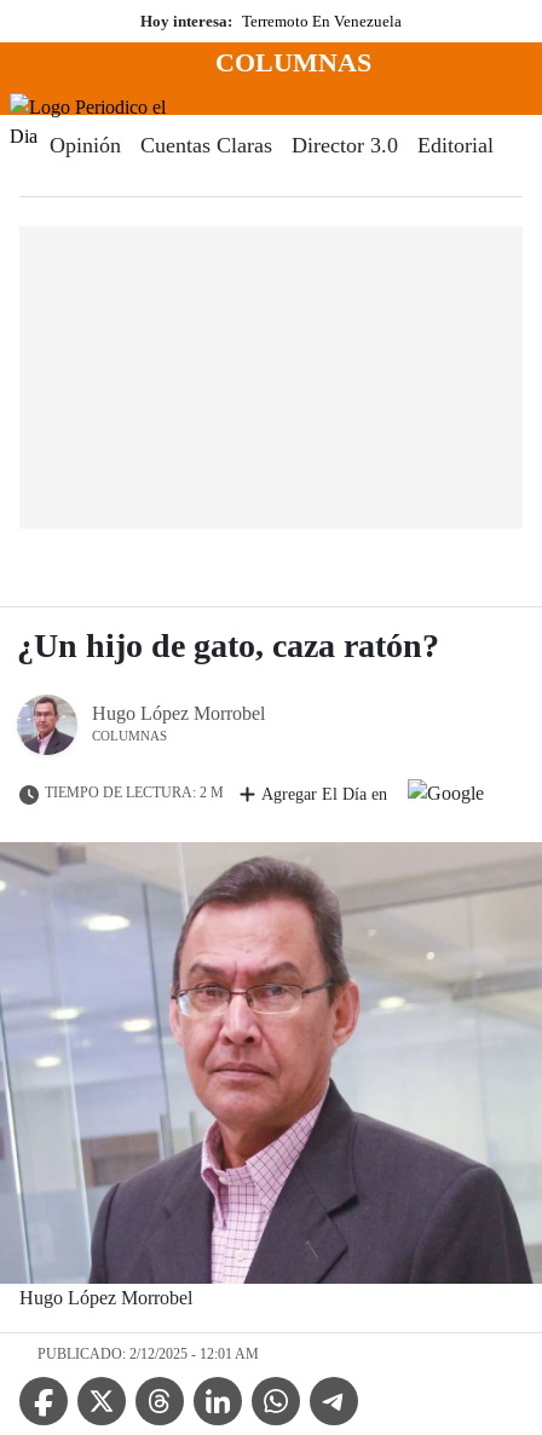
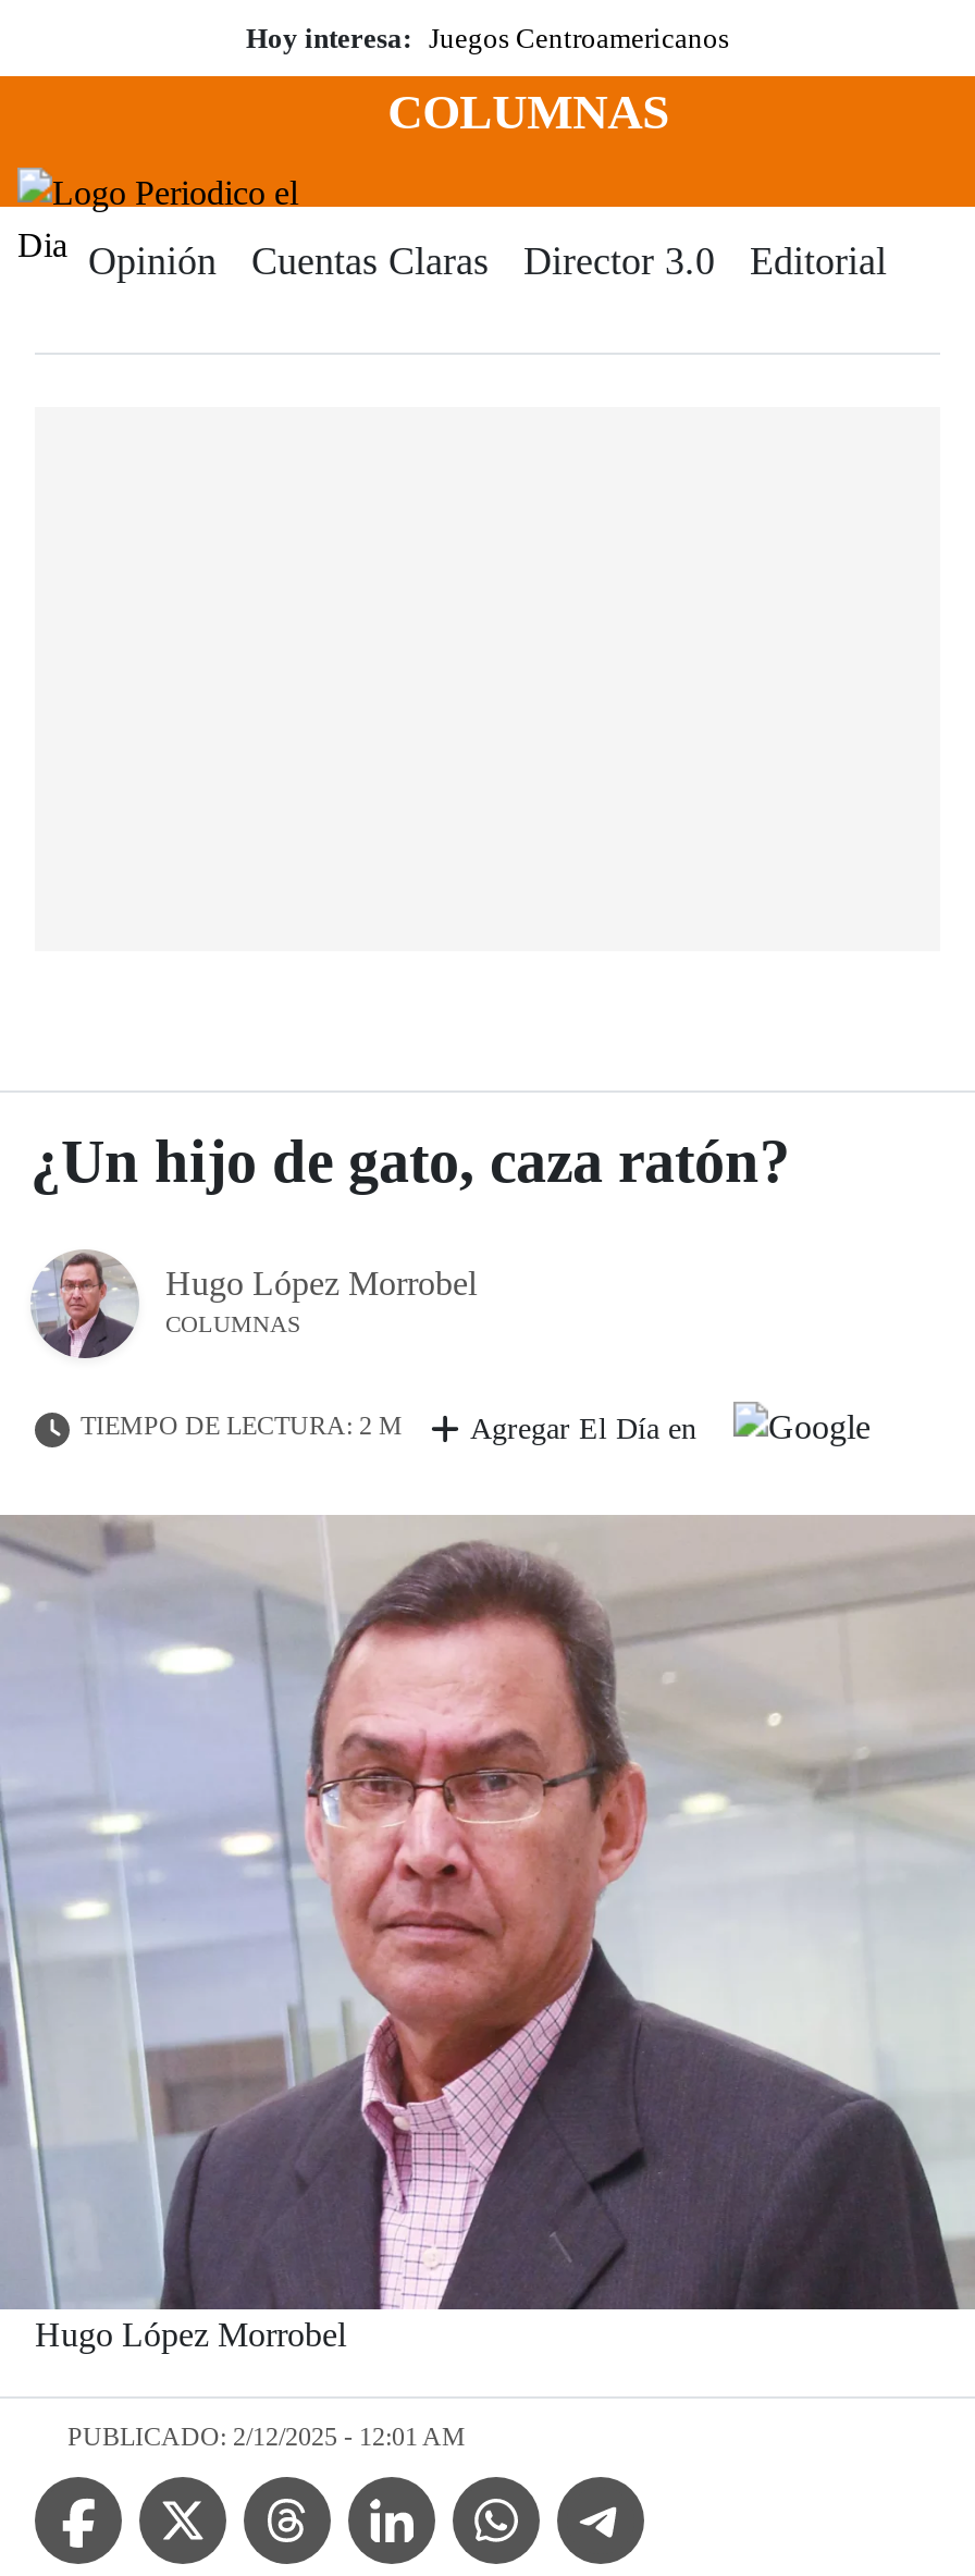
[140,12,402,30] Hoy interesa: Terremoto En Venezuela -> [246,22,729,54] Hoy interesa: Juegos Centroamericanos

